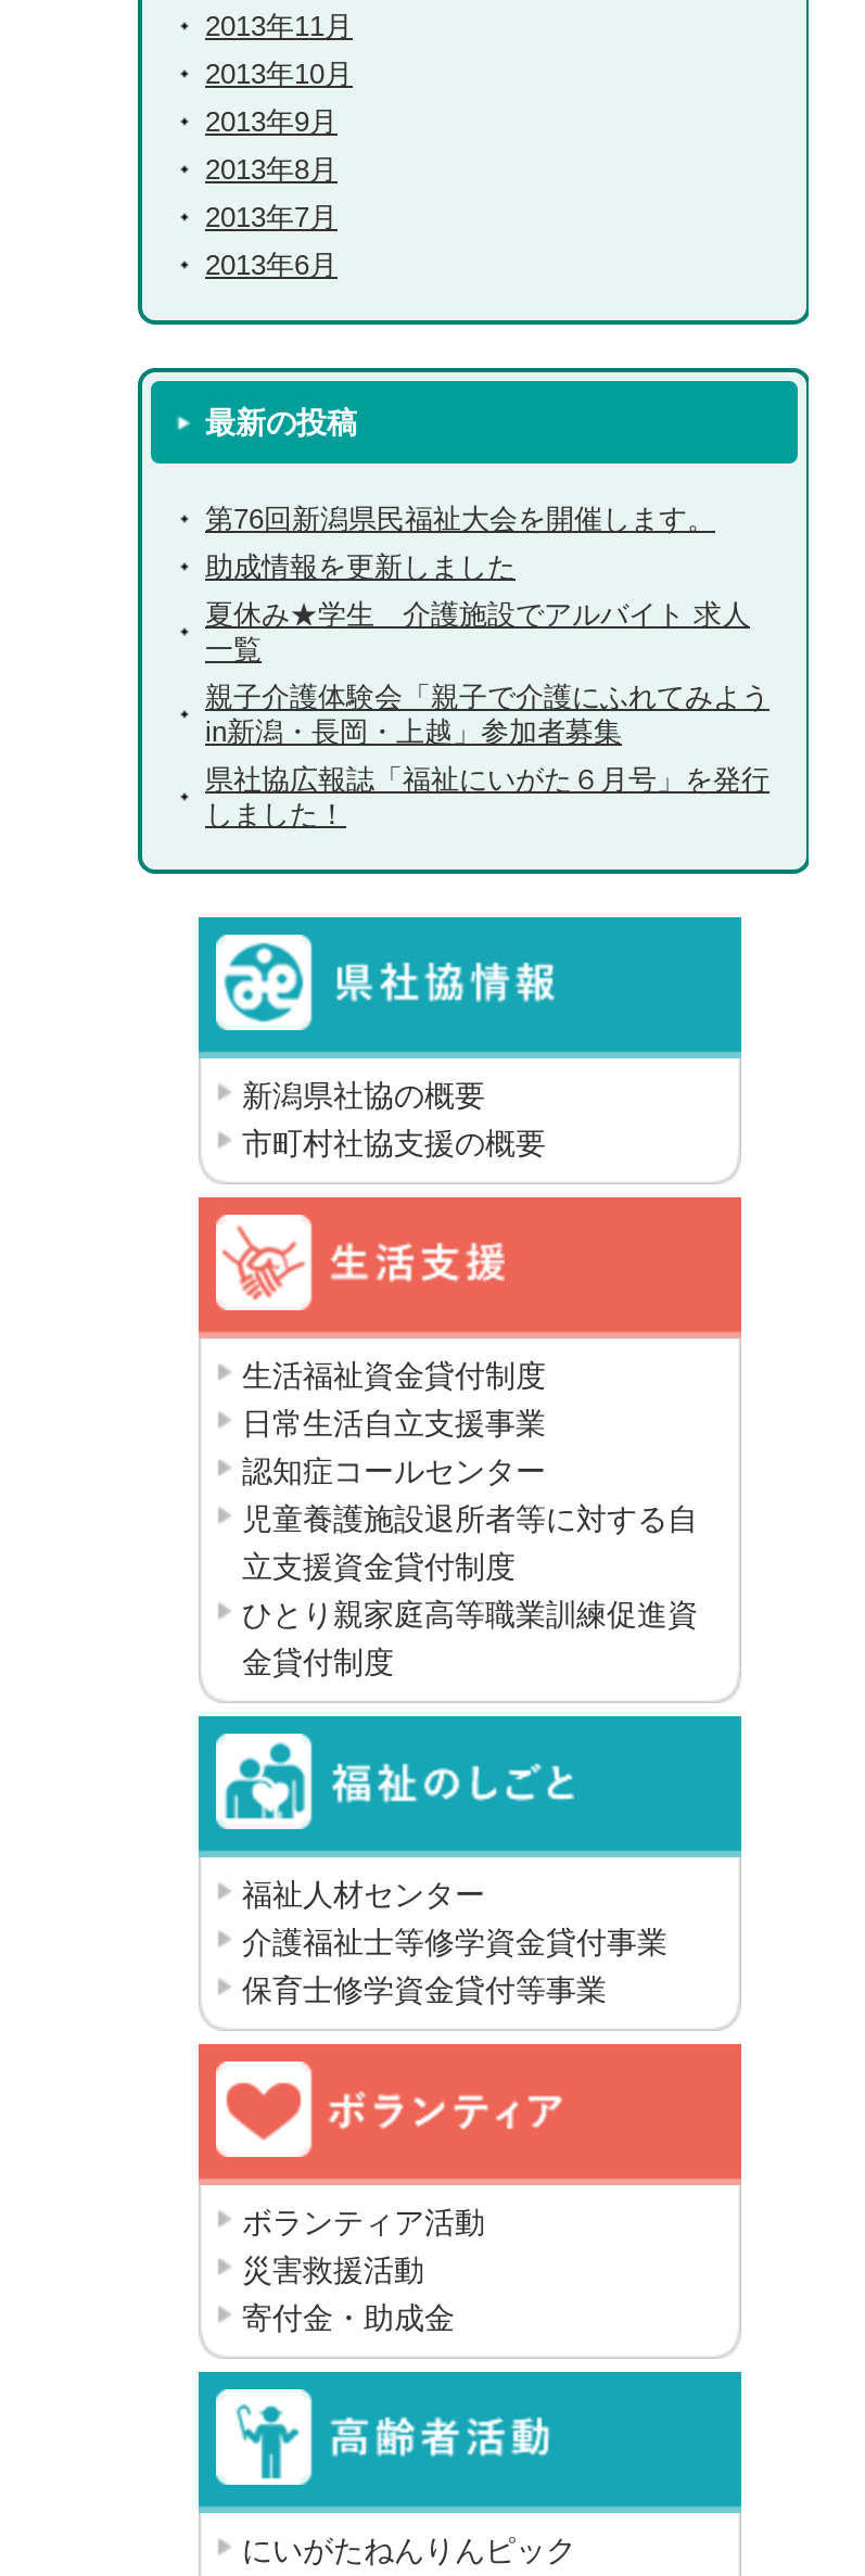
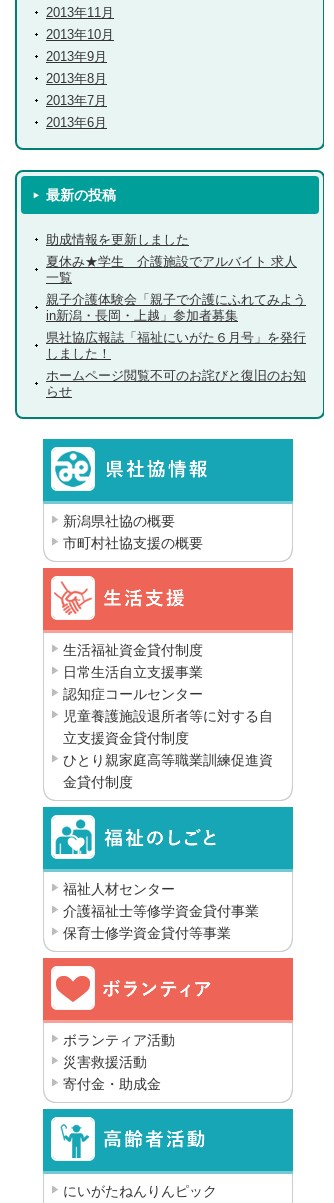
[205,503,715,535] 第76回新潟県民福祉大会を開催します。 -> none
moved [205,550,769,830] -> [46,232,306,361]: 助成情報を更新しました | 親子介護体験会「親子で介護にふれてみよう | in新潟・長岡・上越」参加者募集 | 県社協広報誌「福祉にいがた６月号」を発行 | しました！
none -> [46,368,306,399] ホームページ閲覧不可のお詫びと復旧のお知 | らせ

